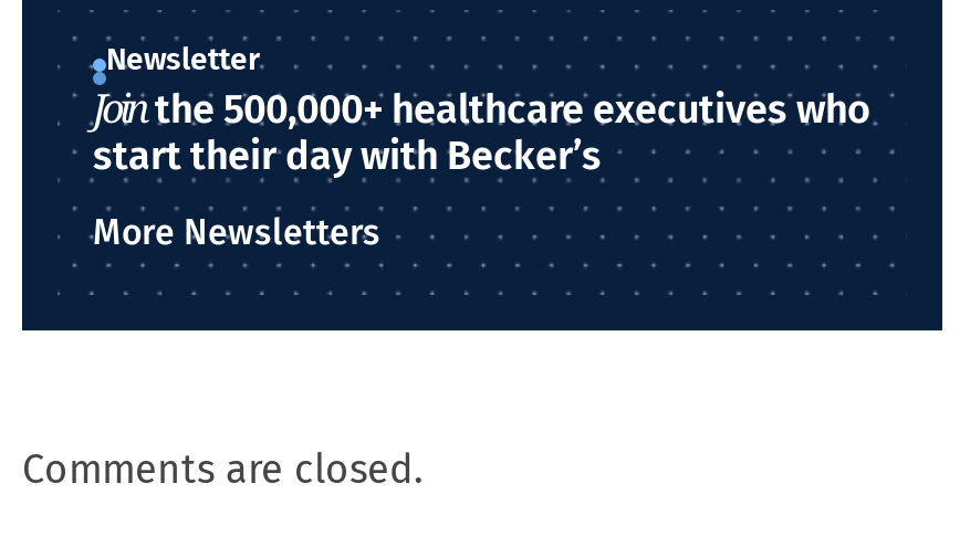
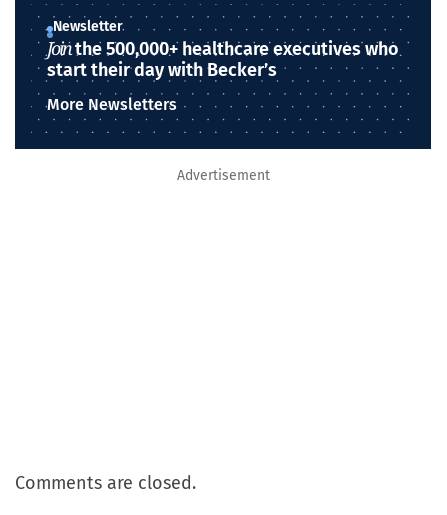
none -> [176,167,269,184] Advertisement

